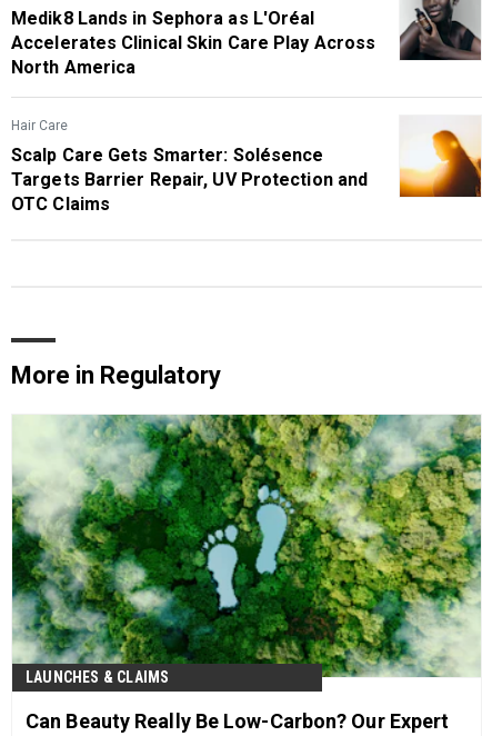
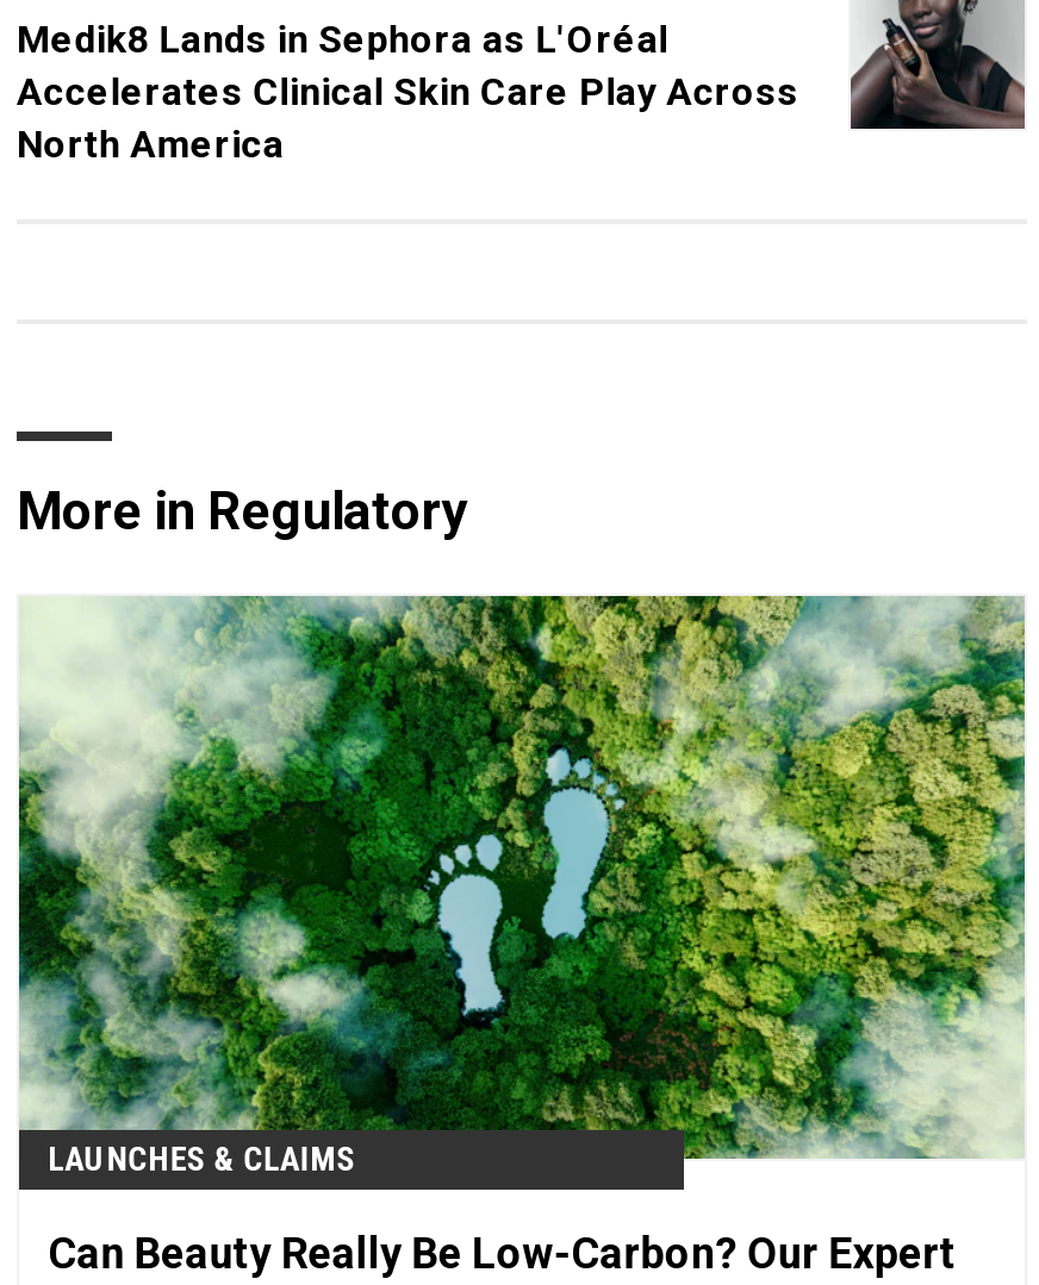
[11,117,482,214] [image] | Hair Care | Scalp Care Gets Smarter: Solésence | Targets Barrier Repair, UV Protection and | OTC Claims -> none

